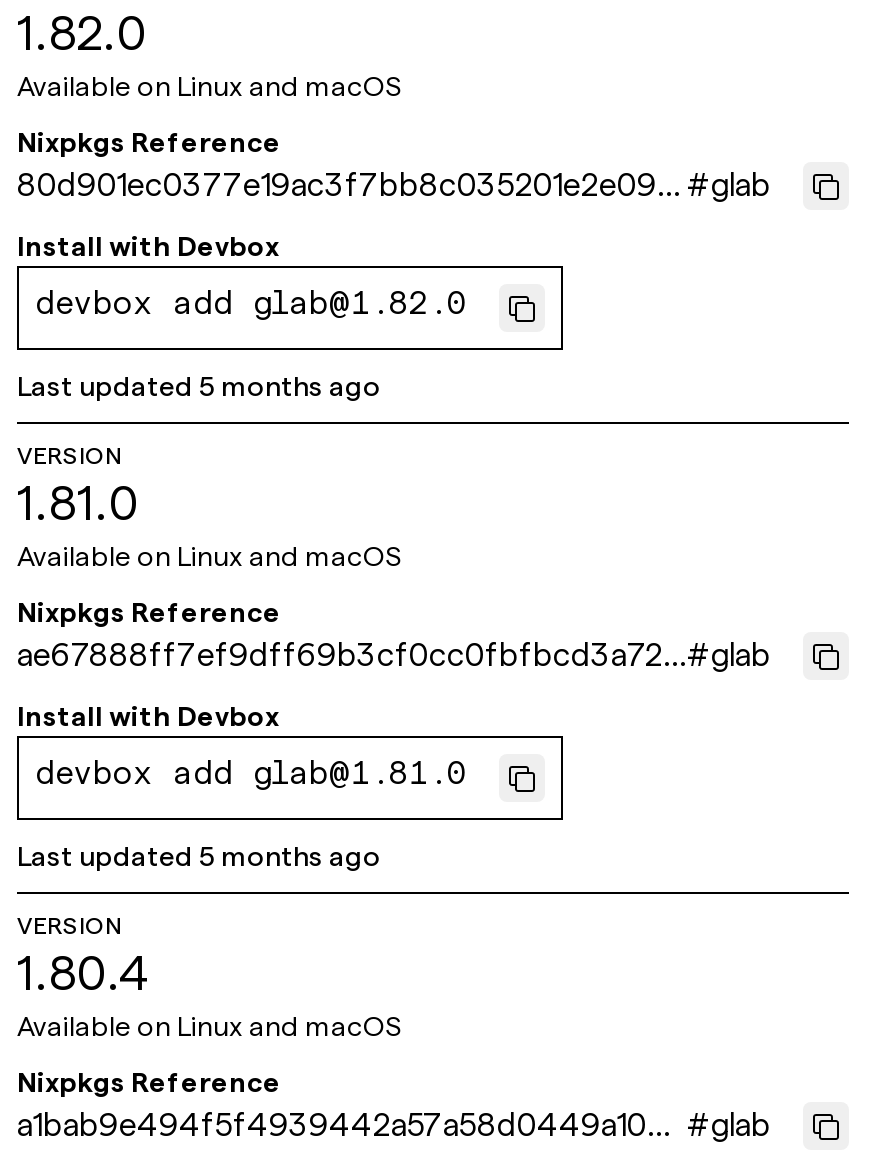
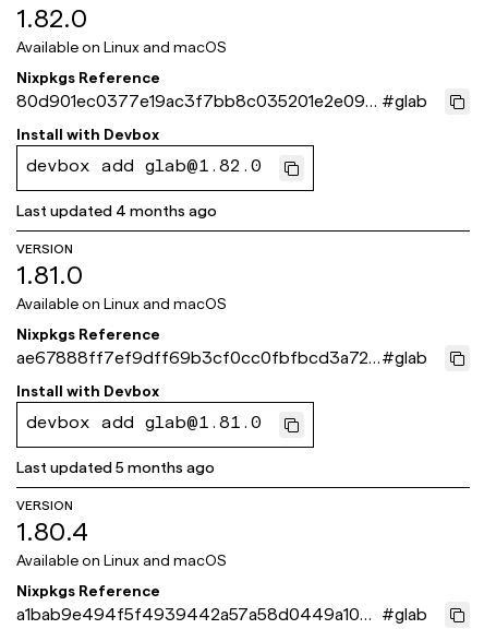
[17,370,381,402] Last updated 5 months ago -> [16,202,217,219] Last updated 4 months ago

